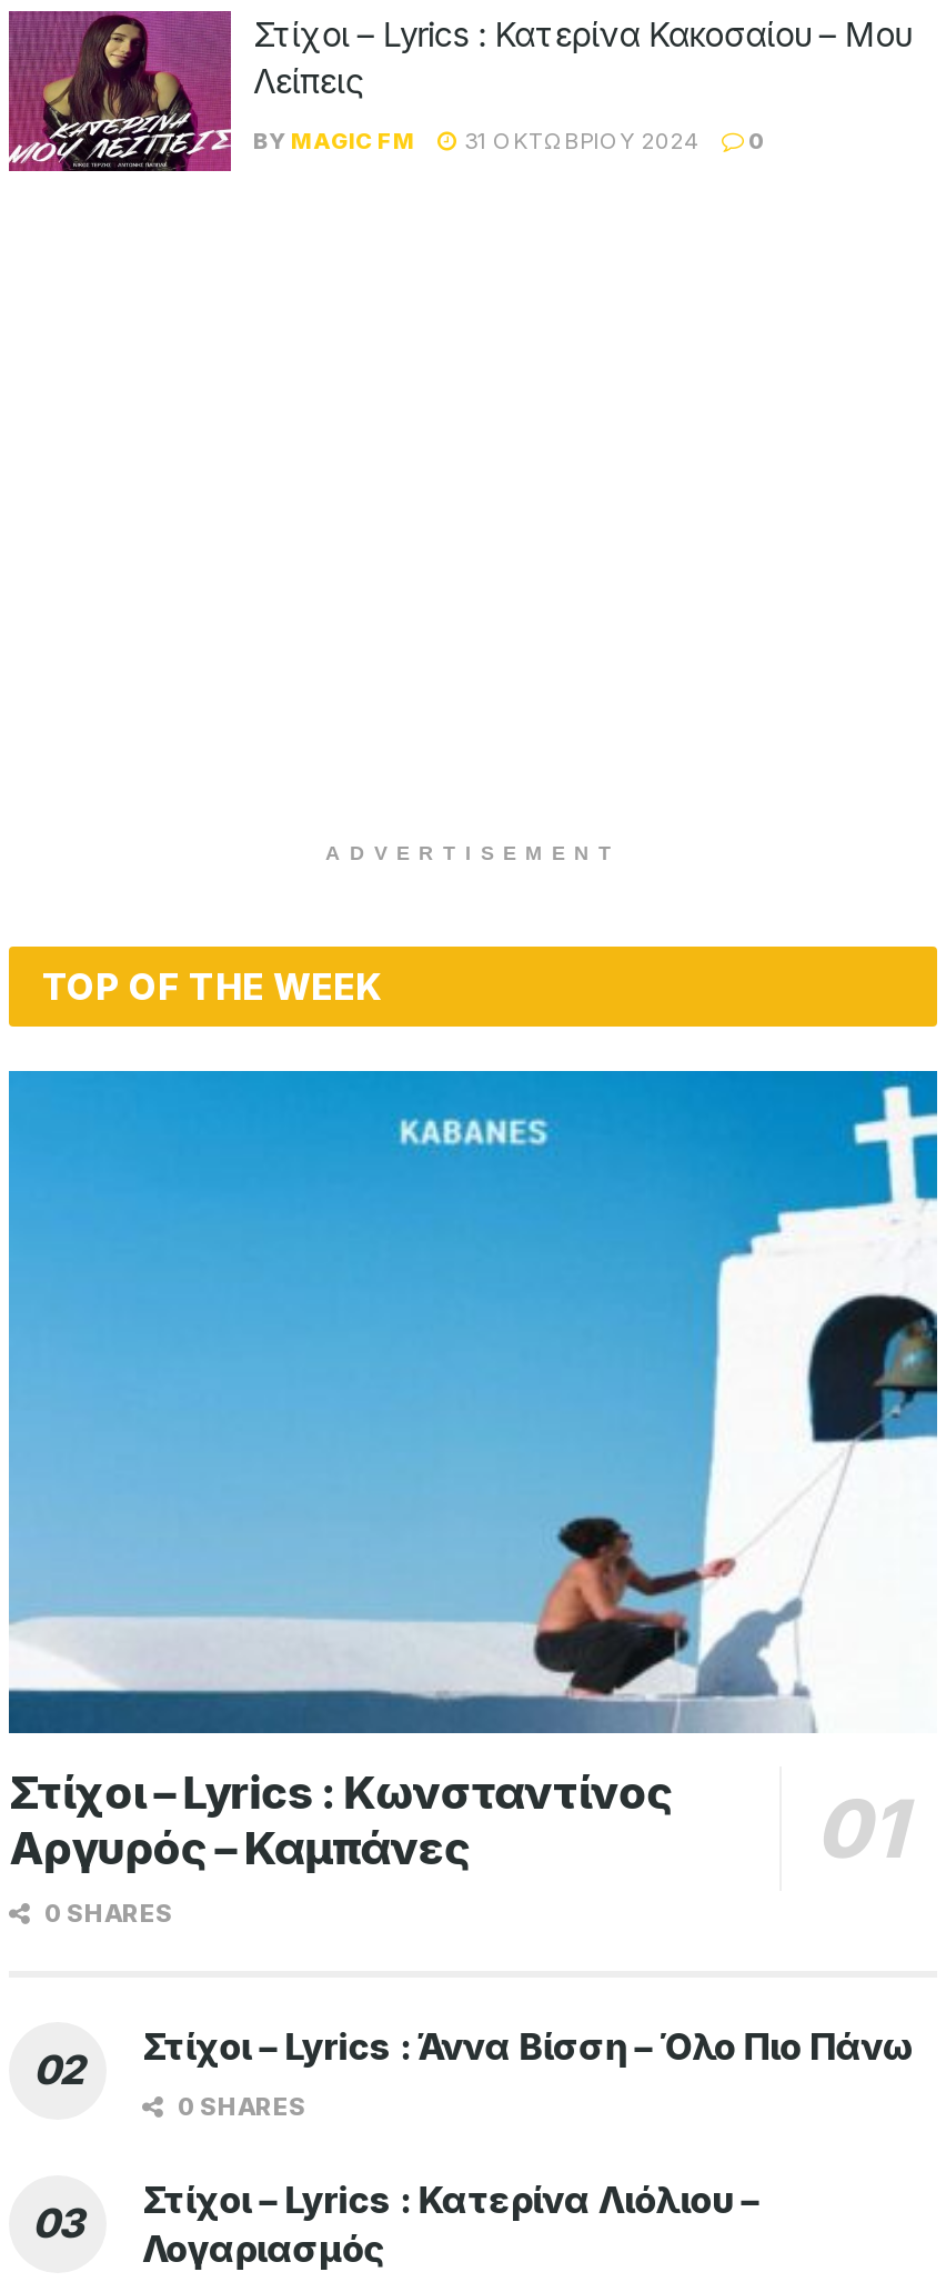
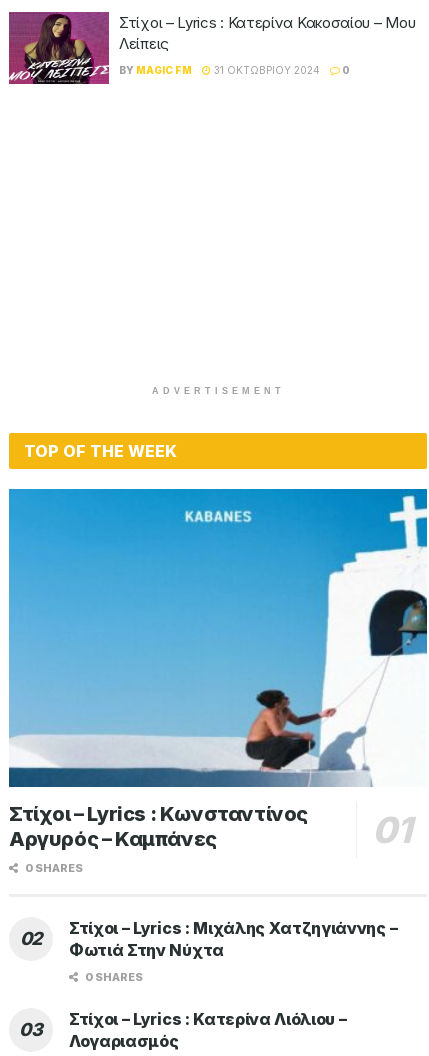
[142,2025,913,2070] Στίχοι – Lyrics : Άννα Βίσση – Όλο Πιο Πάνω -> [69,918,397,960] Στίχοι – Lyrics : Μιχάλης Χατζηγιάννης – | Φωτιά Στην Νύχτα

